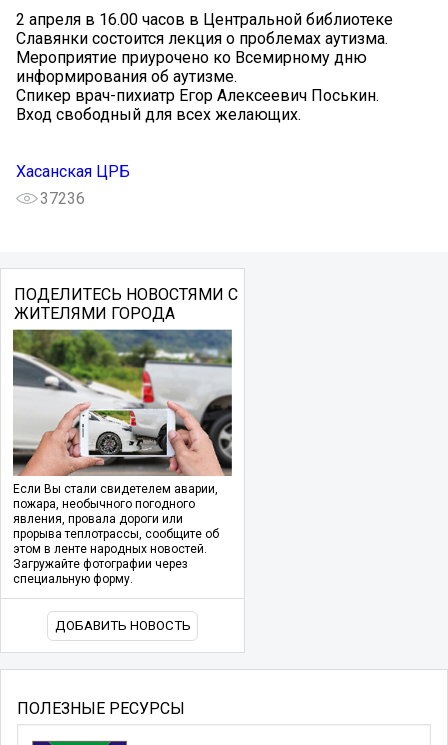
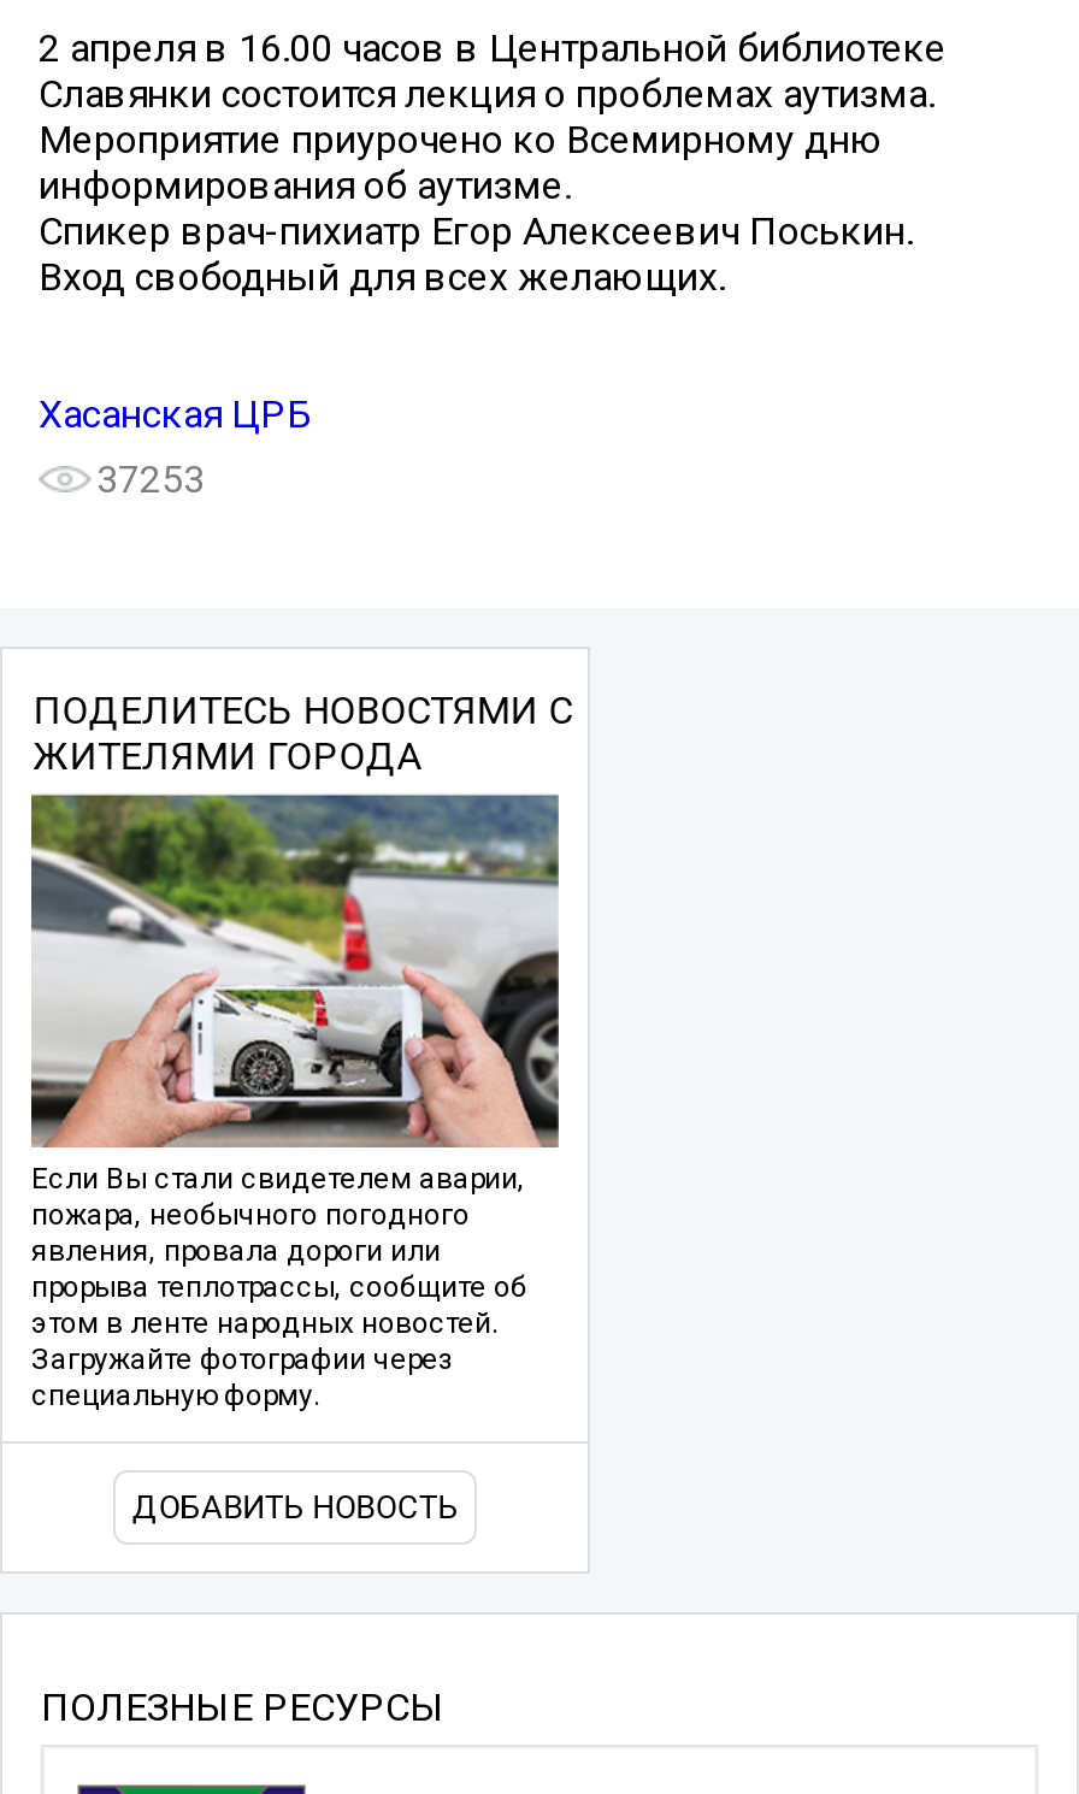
[40,189,85,208] 37236 -> [96,455,205,501] 37253

